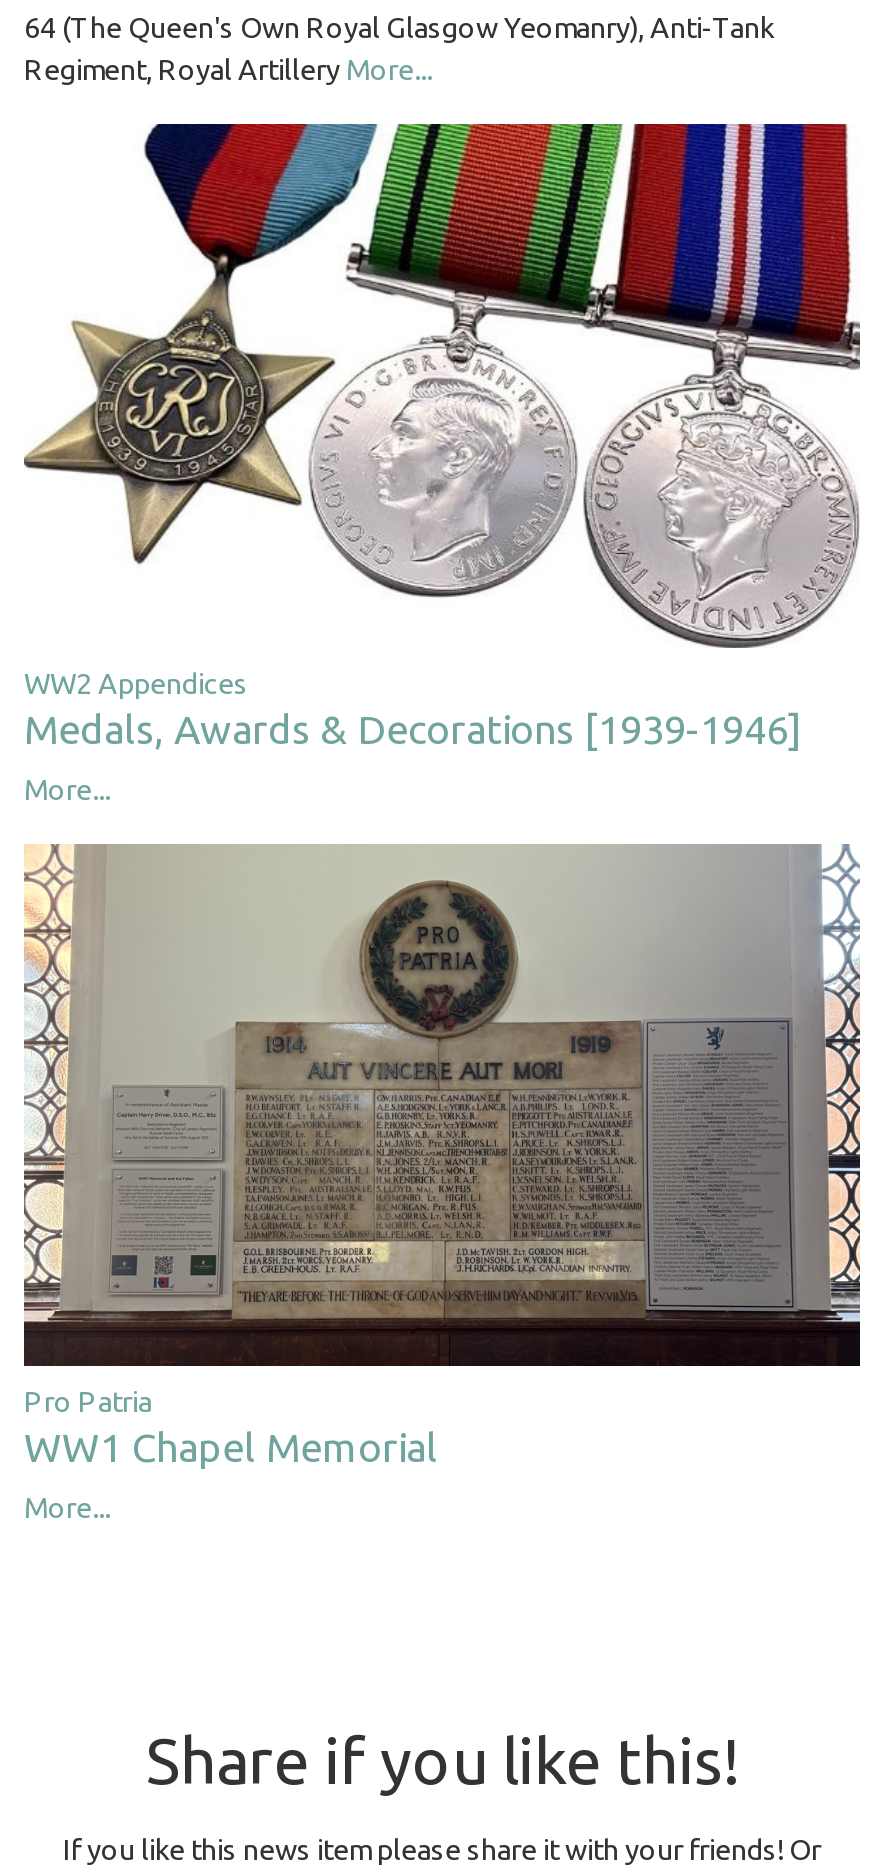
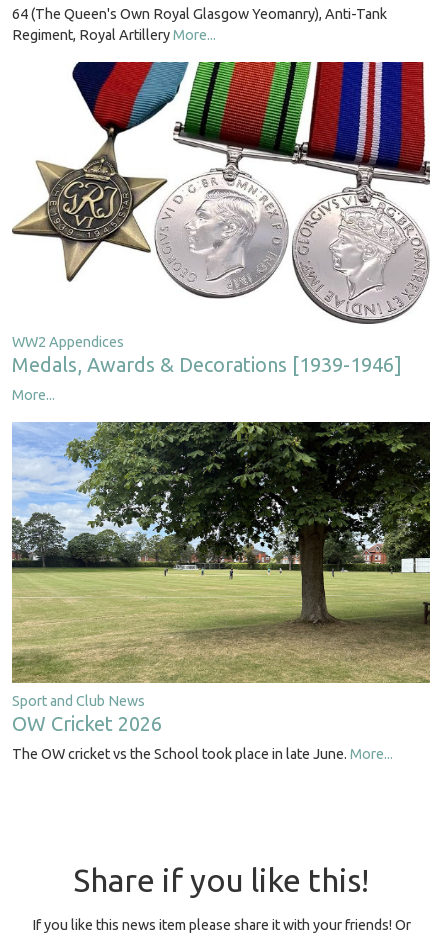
[22,844,862,1470] [image] | Pro Patria | WW1 Chapel Memorial -> [11,421,431,735] [image] | Sport and Club News | OW Cricket 2026
[24,1492,110,1524] More... -> [12,746,393,762] The OW cricket vs the School took place in late June. More...

